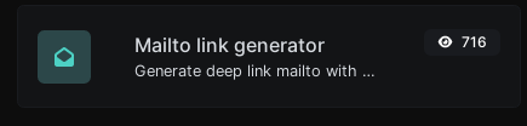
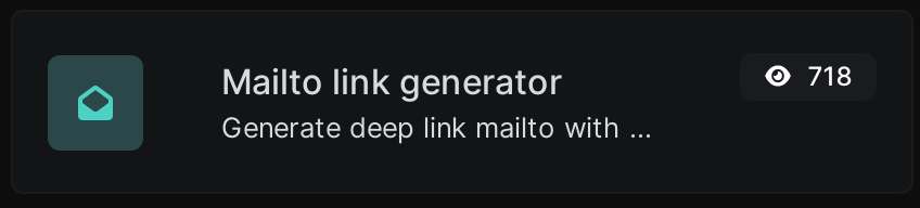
[458,33,487,51] 716 -> [801,60,853,92] 718

